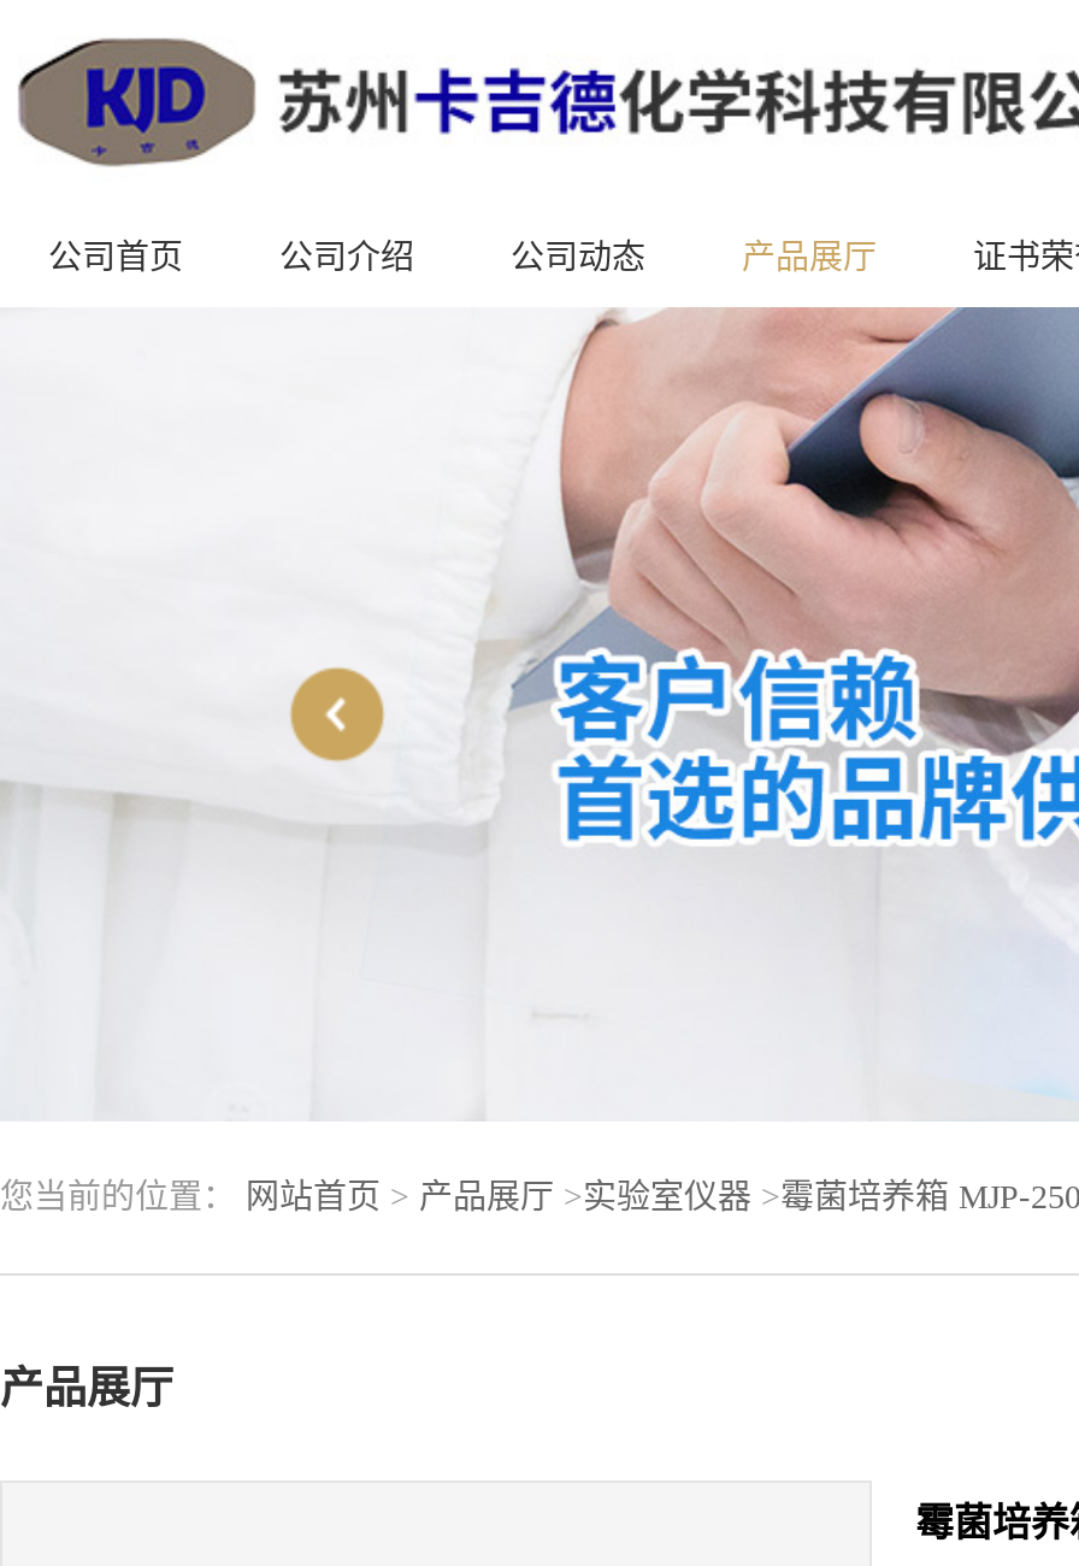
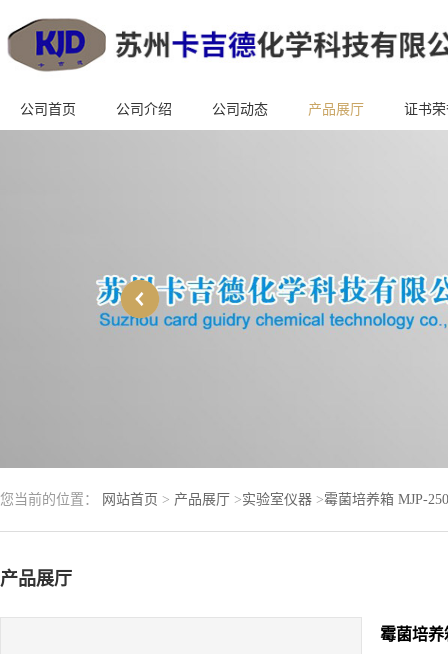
[7,307,1072,1119] [image] -> [3,130,445,468] [image]

